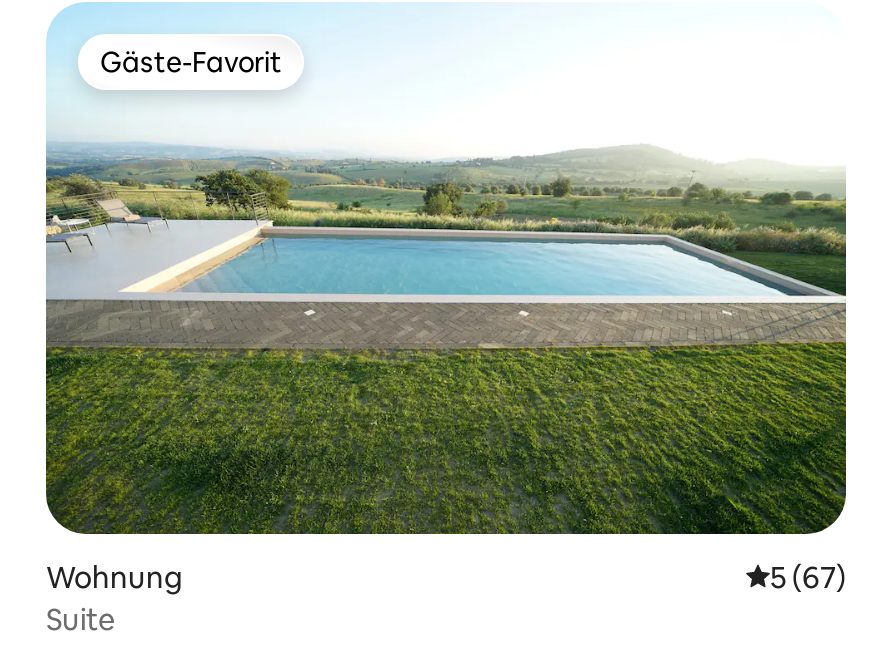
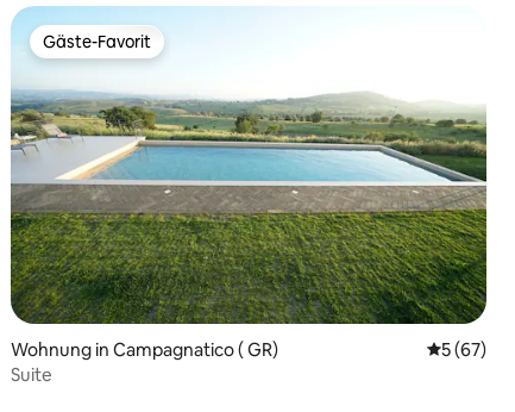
[46,559,182,597] Wohnung -> [11,338,278,361] Wohnung in Campagnatico ( GR)

